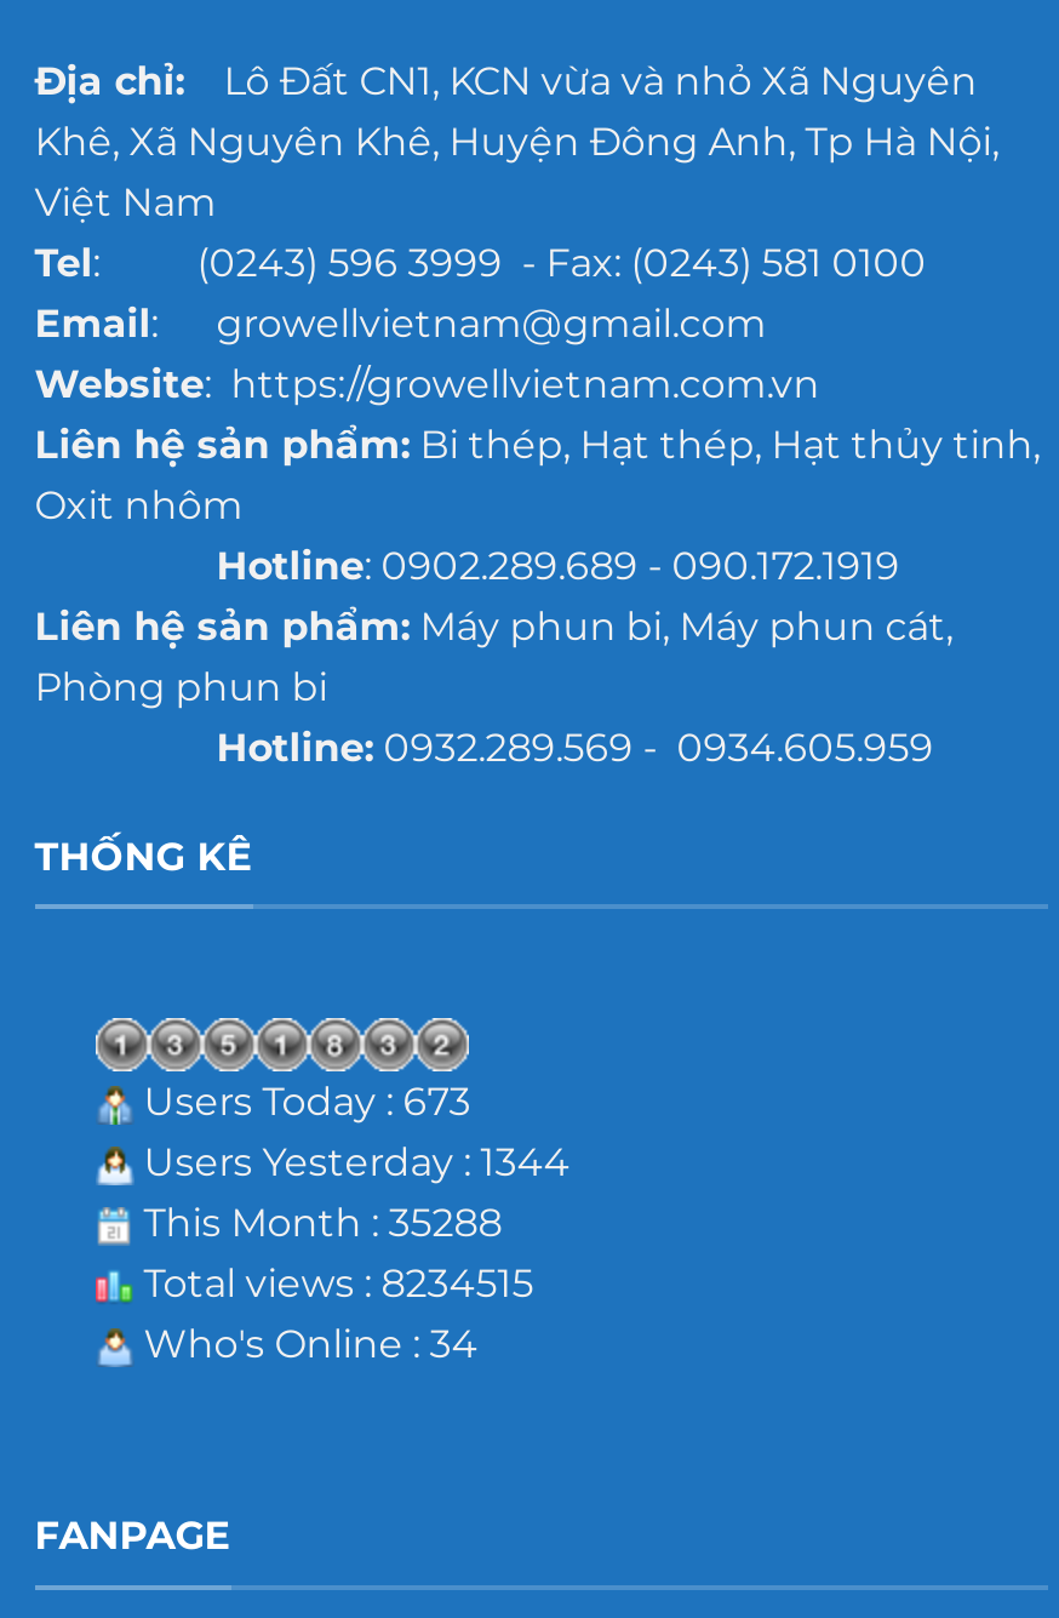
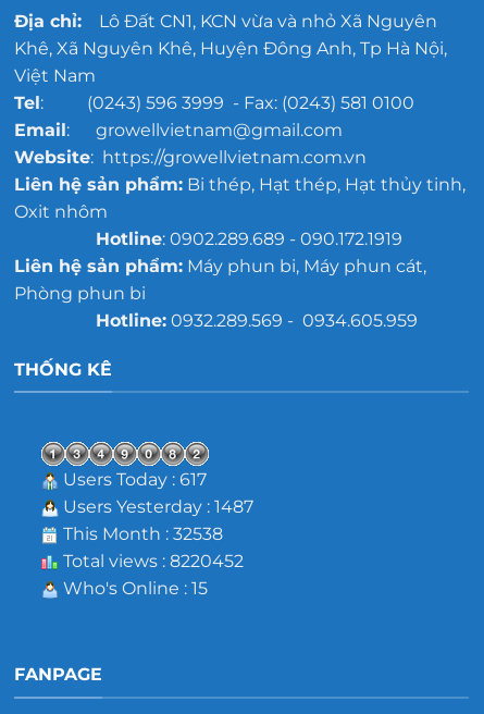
[134,1080,471,1126] Users Today : 673 -> [59,470,206,490] Users Today : 617
[134,1140,570,1186] Users Yesterday : 1344 -> [59,497,253,517] Users Yesterday : 1487
[134,1201,502,1247] This Month : 35288 -> [59,524,223,545] This Month : 32538
[134,1261,534,1307] Total views : 8234515 -> [59,551,243,572] Total views : 8220452
[134,1322,478,1368] Who's Online : 34 -> [59,578,208,599] Who's Online : 15

